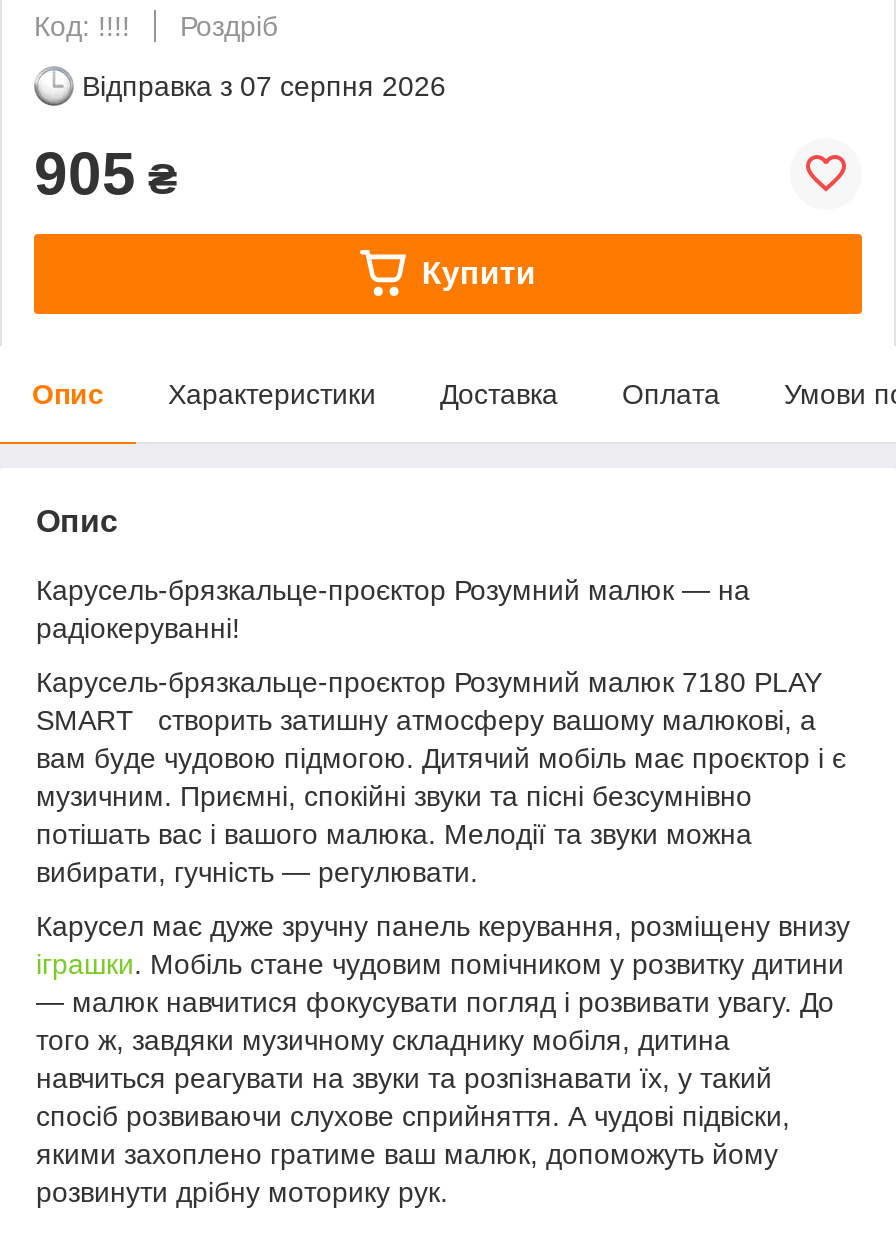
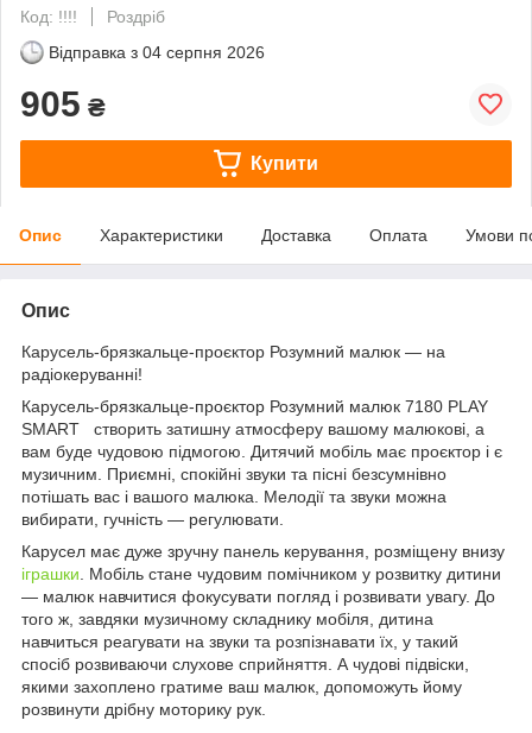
[82,70,446,102] Відправка з 07 серпня 2026 -> [49,43,265,62] Відправка з 04 серпня 2026

